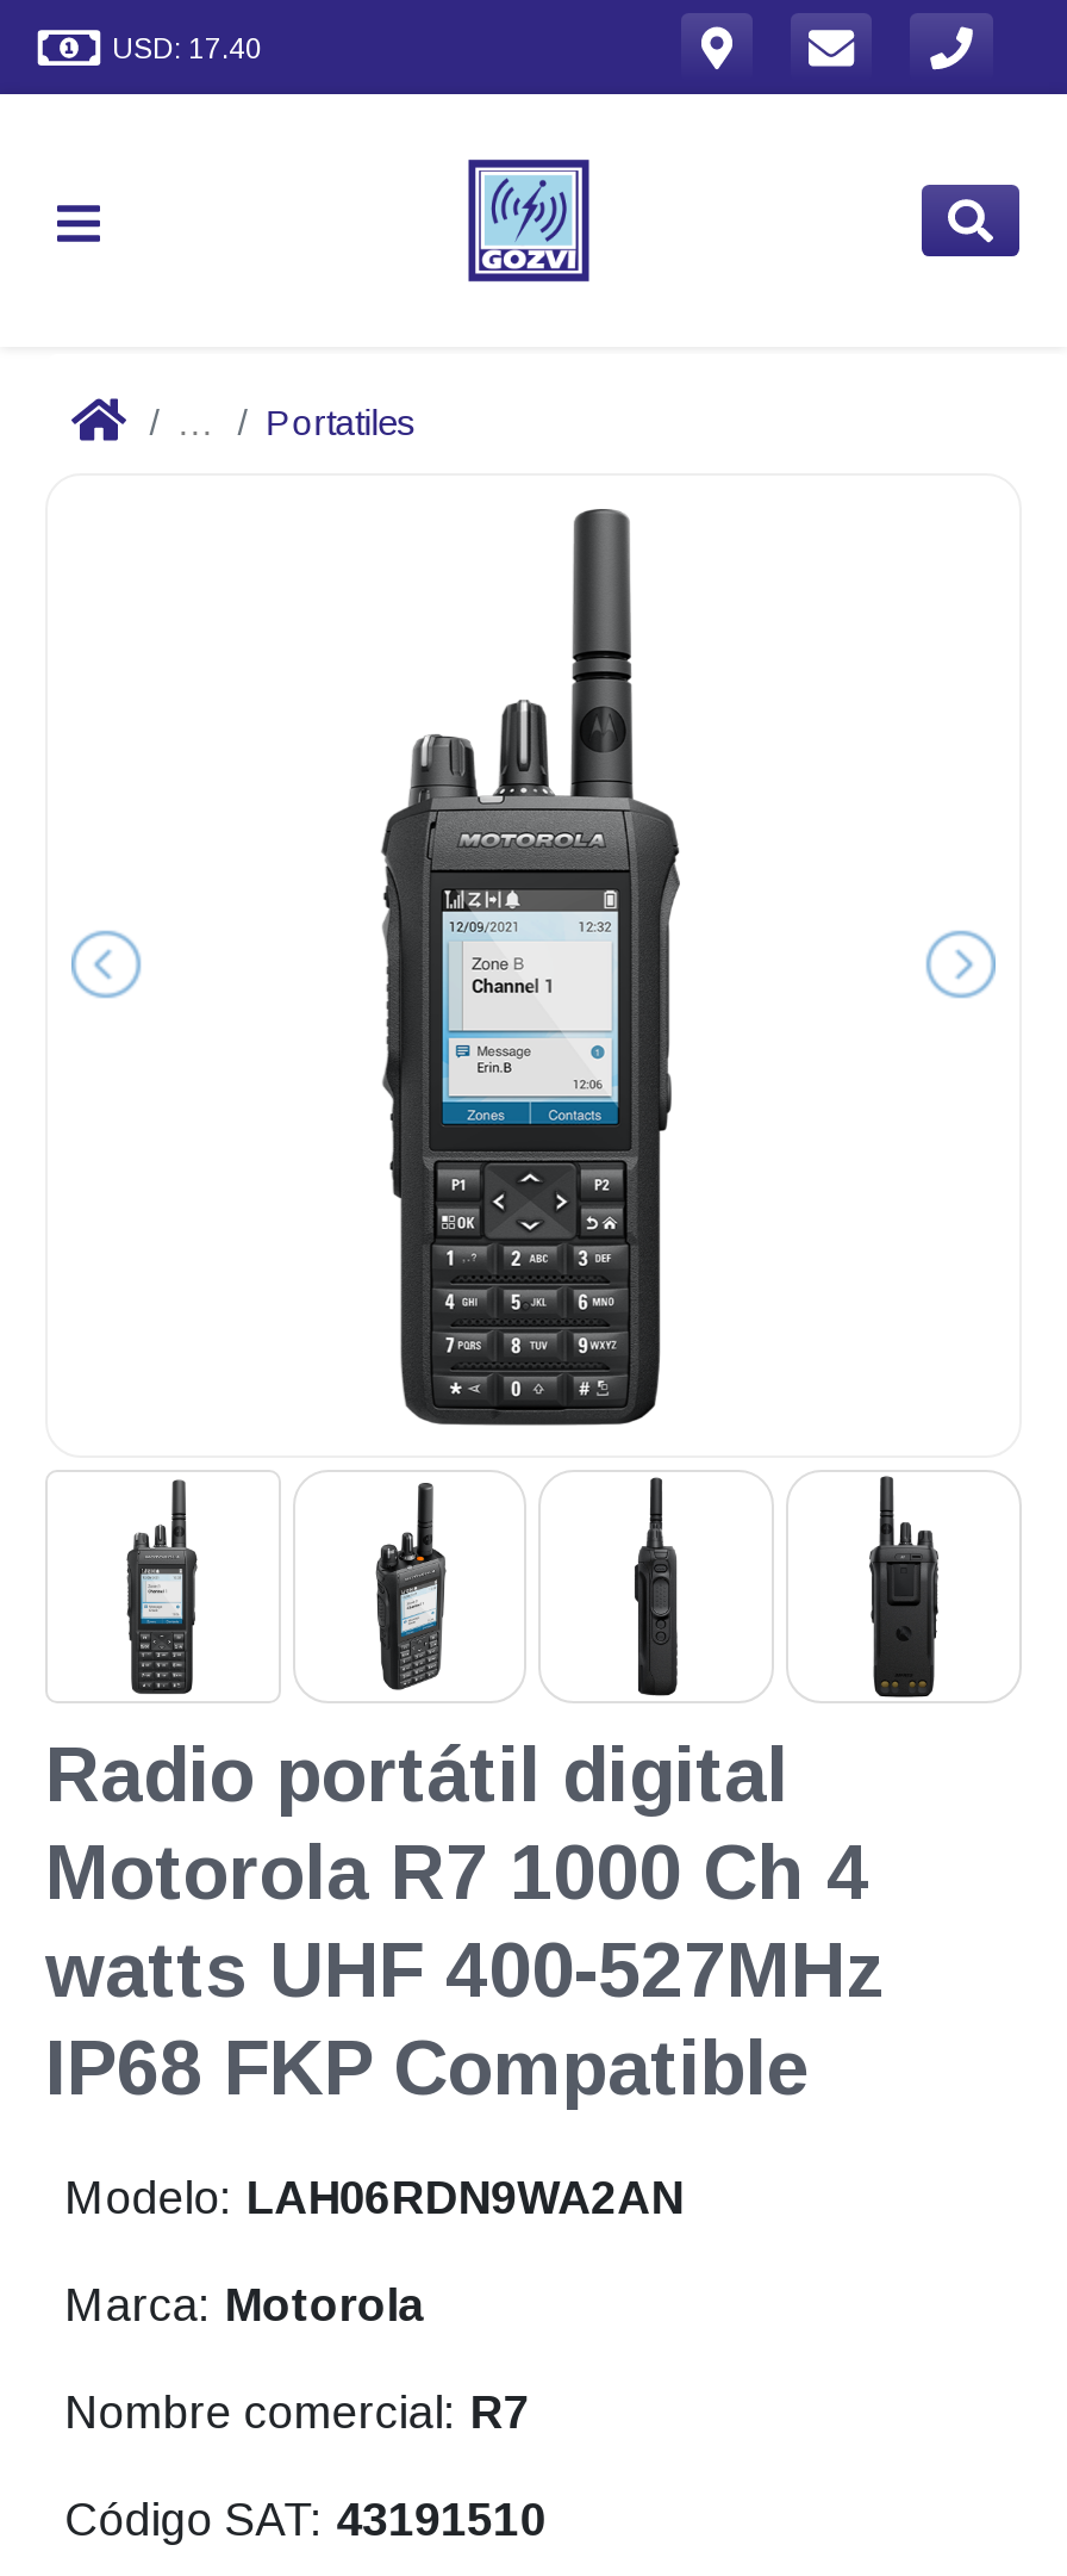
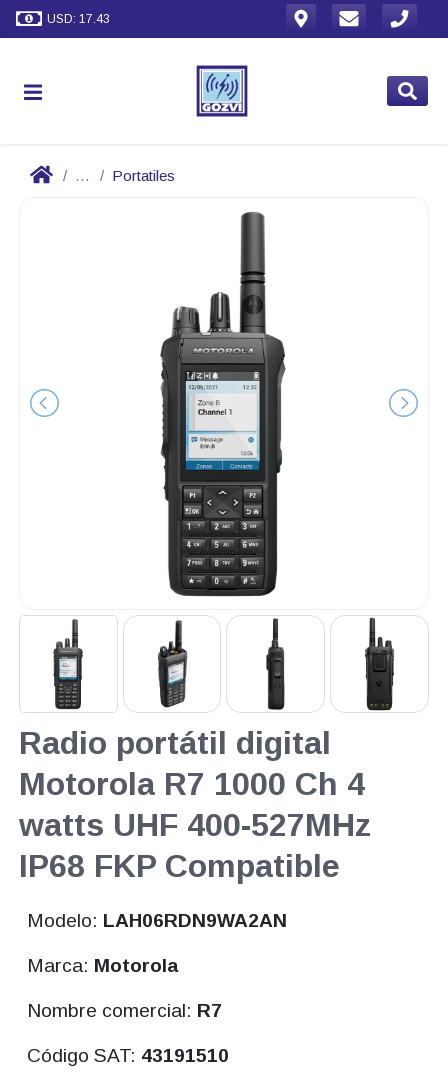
[112,31,262,64] USD: 17.40 -> [47,11,110,25] USD: 17.43

